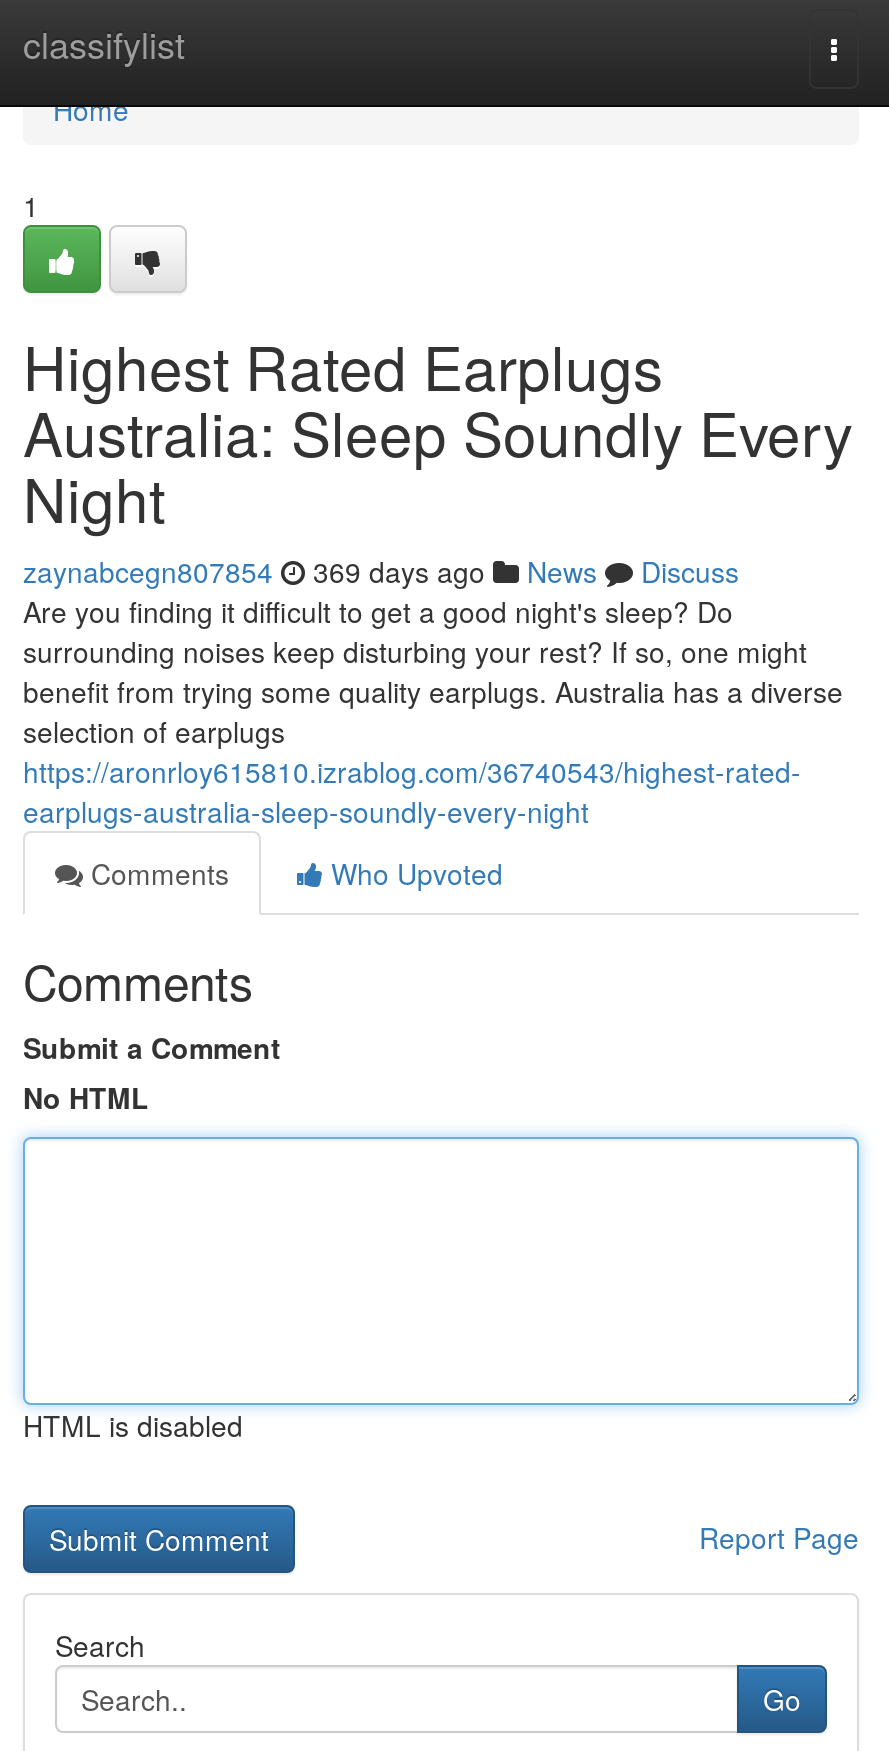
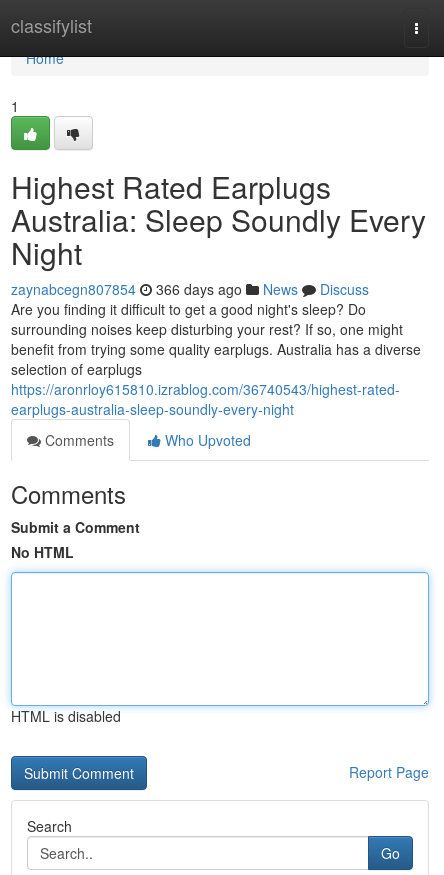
[23,551,739,591] zaynabcegn807854 369 days ago News Discuss -> [11,279,369,299] zaynabcegn807854 366 days ago News Discuss

